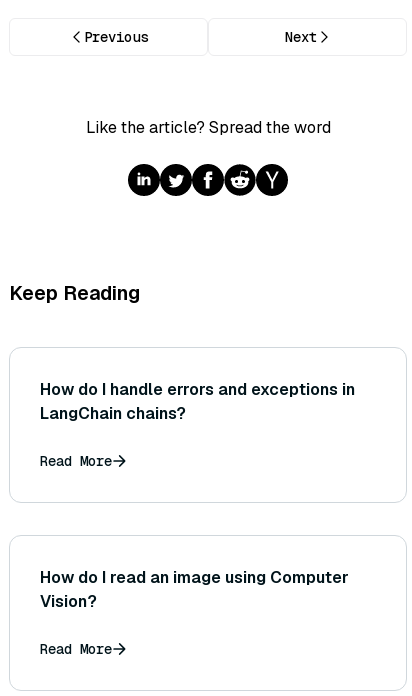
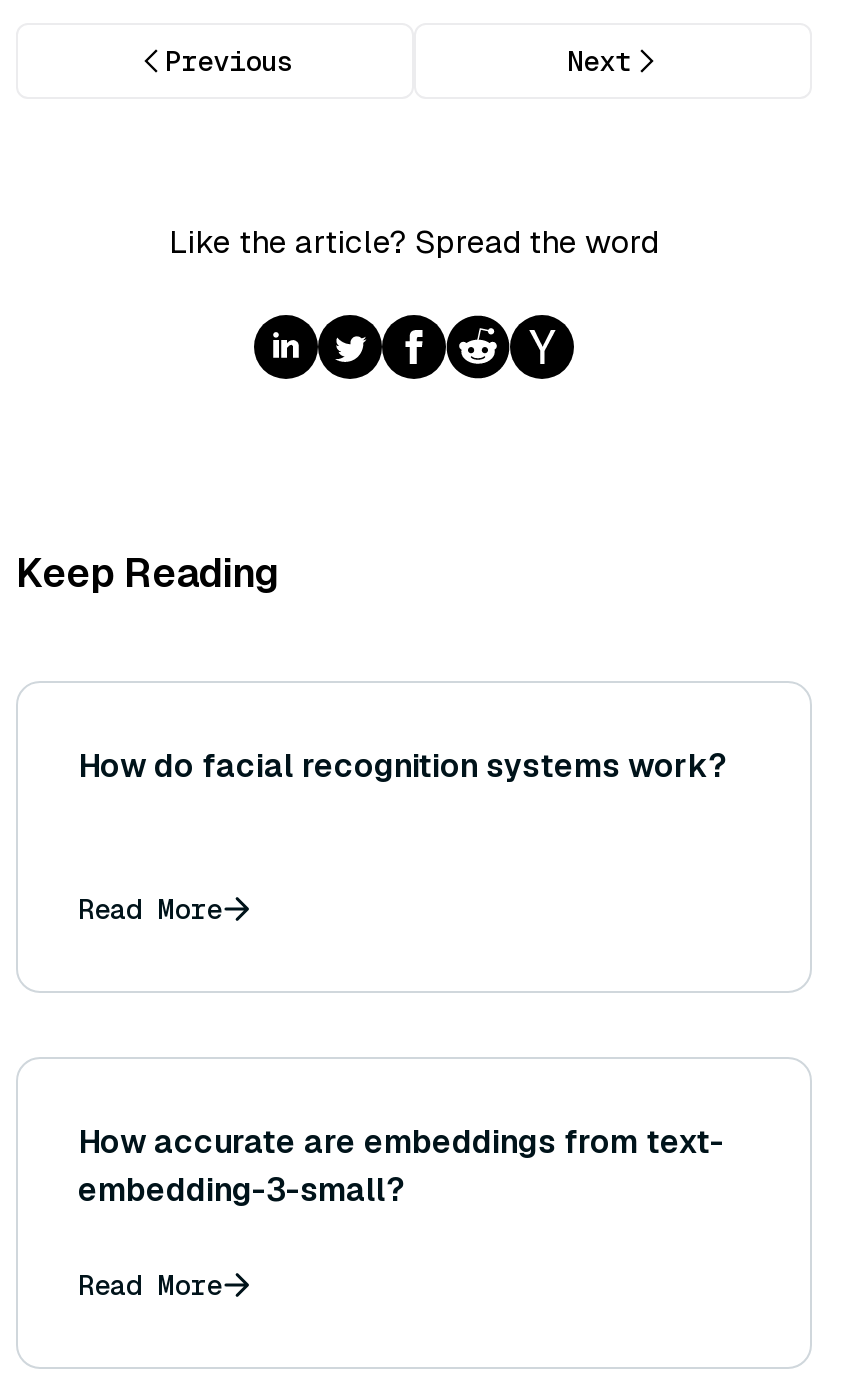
[40,379,355,424] How do I handle errors and exceptions in | LangChain chains? -> [78,746,728,788] How do facial recognition systems work?
[40,567,349,612] How do I read an image using Computer | Vision? -> [78,1122,724,1212] How accurate are embeddings from text- | embedding-3-small?

